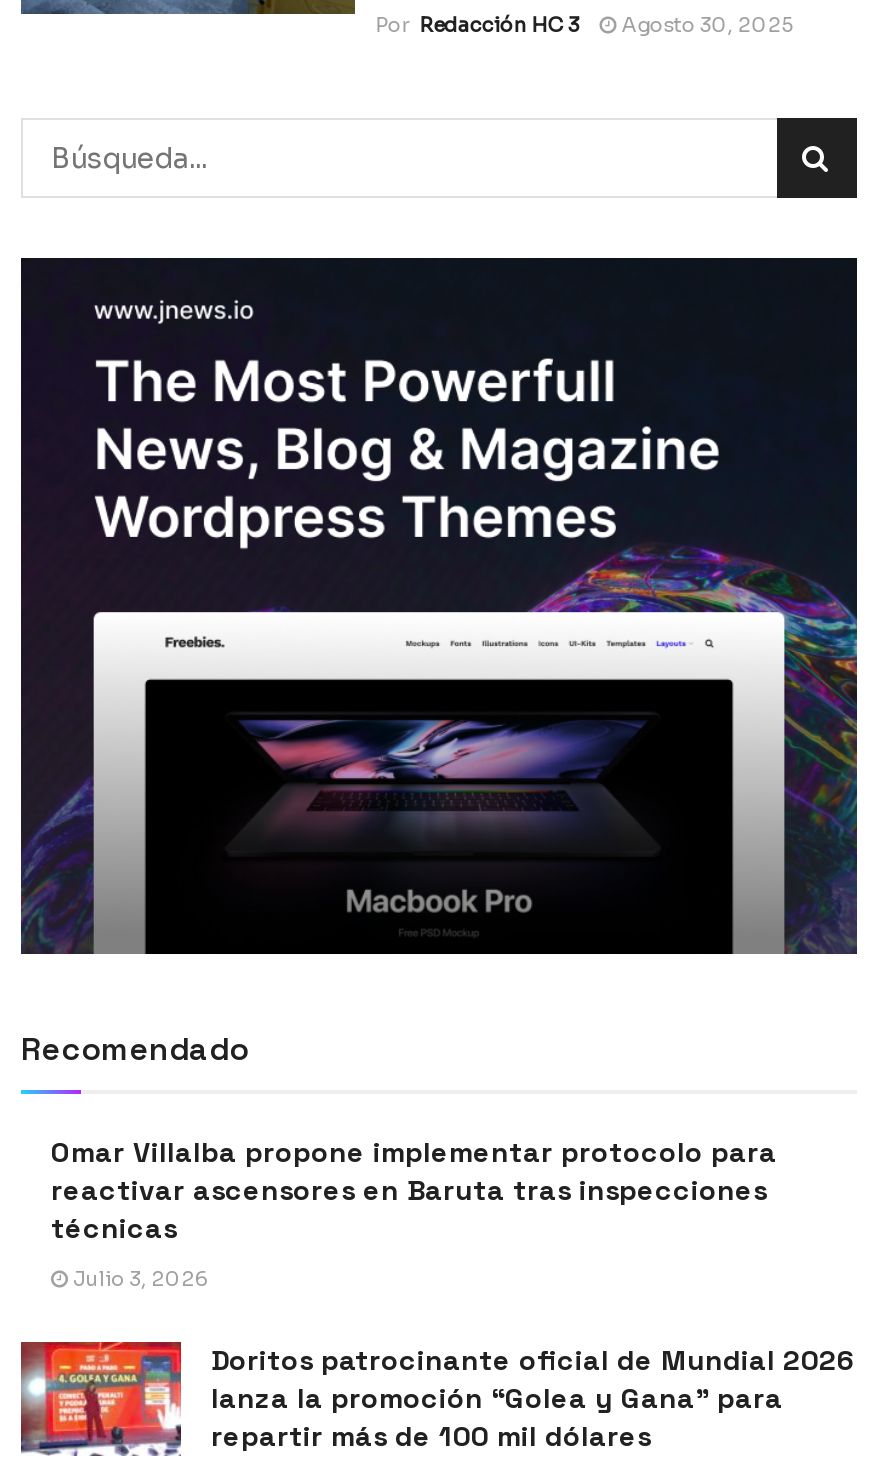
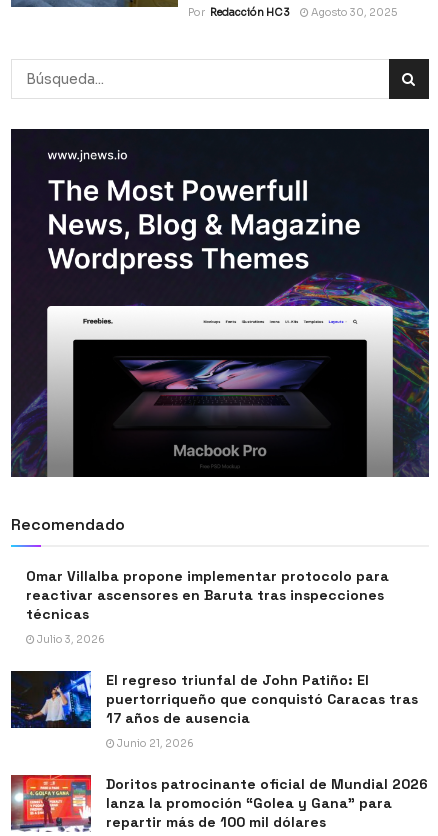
none -> [10,670,418,750] [image] | El regreso triunfal de John Patiño: El | puertorriqueño que conquistó Caracas tras | 17 años de ausencia | Junio 21, 2026

